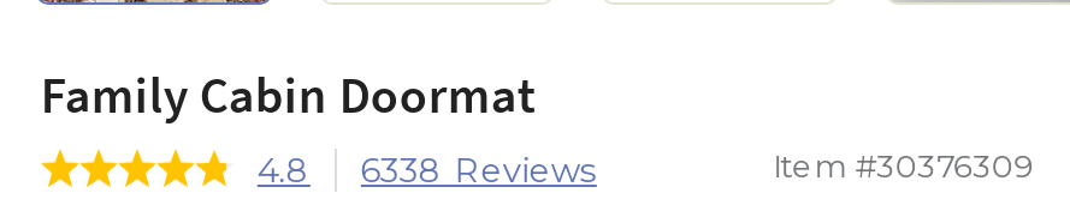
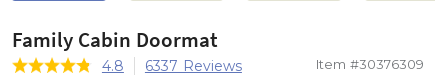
[257,149,597,193] 4.8 6338 Reviews -> [102,57,242,75] 4.8 6337 Reviews

